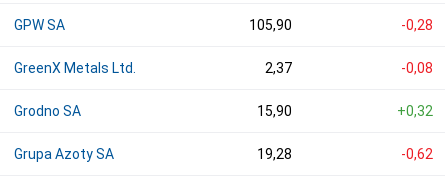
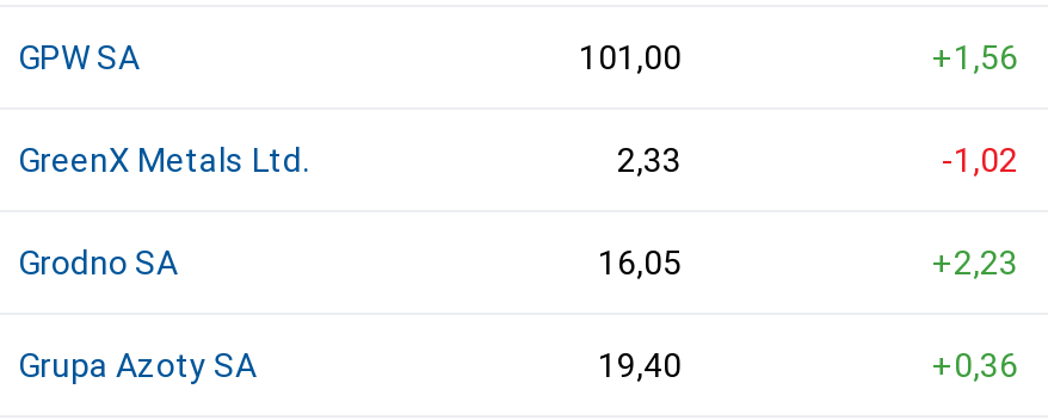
[249,17,292,33] 105,90 -> [579,38,682,76] 101,00
[401,17,433,33] -0,28 -> [932,38,1018,76] +1,56
[265,60,292,76] 2,37 -> [617,141,682,179] 2,33
[401,60,433,76] -0,08 -> [942,141,1018,179] -1,02
[257,103,292,119] 15,90 -> [598,243,682,282] 16,05
[397,103,433,119] +0,32 -> [932,243,1018,282] +2,23
[257,146,292,162] 19,28 -> [598,346,682,384] 19,40
[401,146,433,162] -0,62 -> [932,346,1018,384] +0,36

